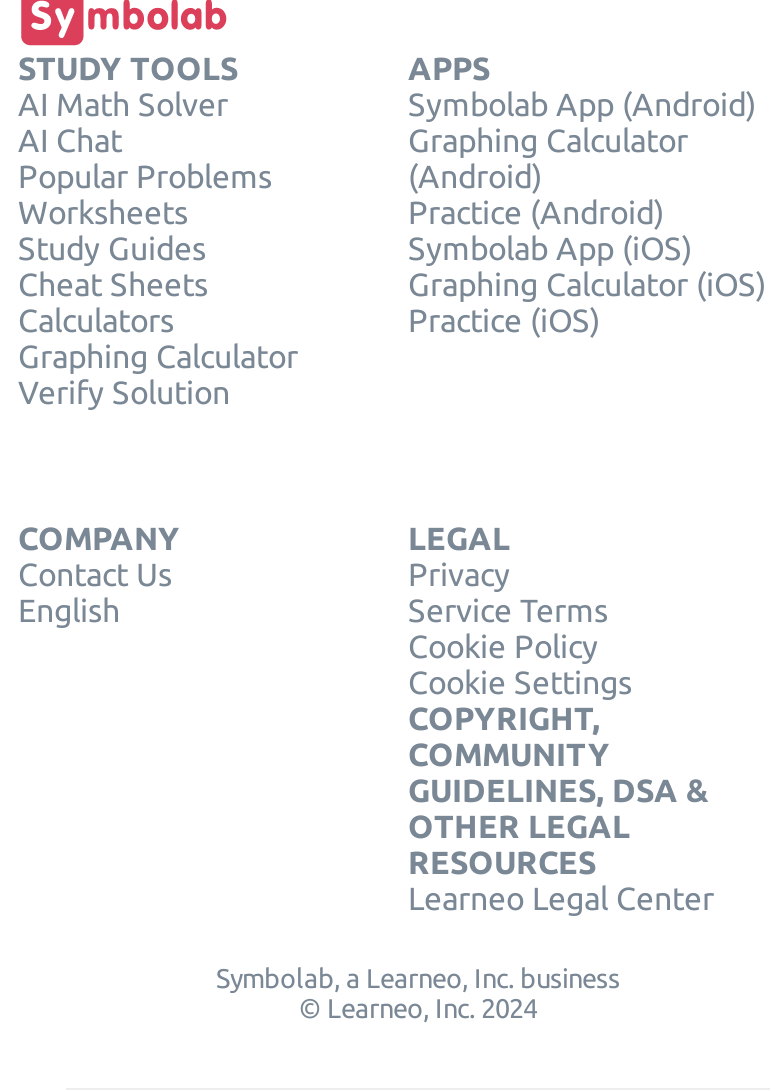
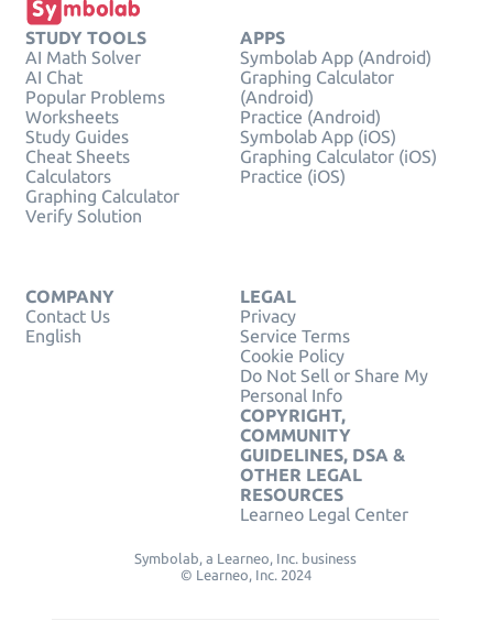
[408,665,632,701] Cookie Settings -> [240,366,428,406] Do Not Sell or Share My | Personal Info

